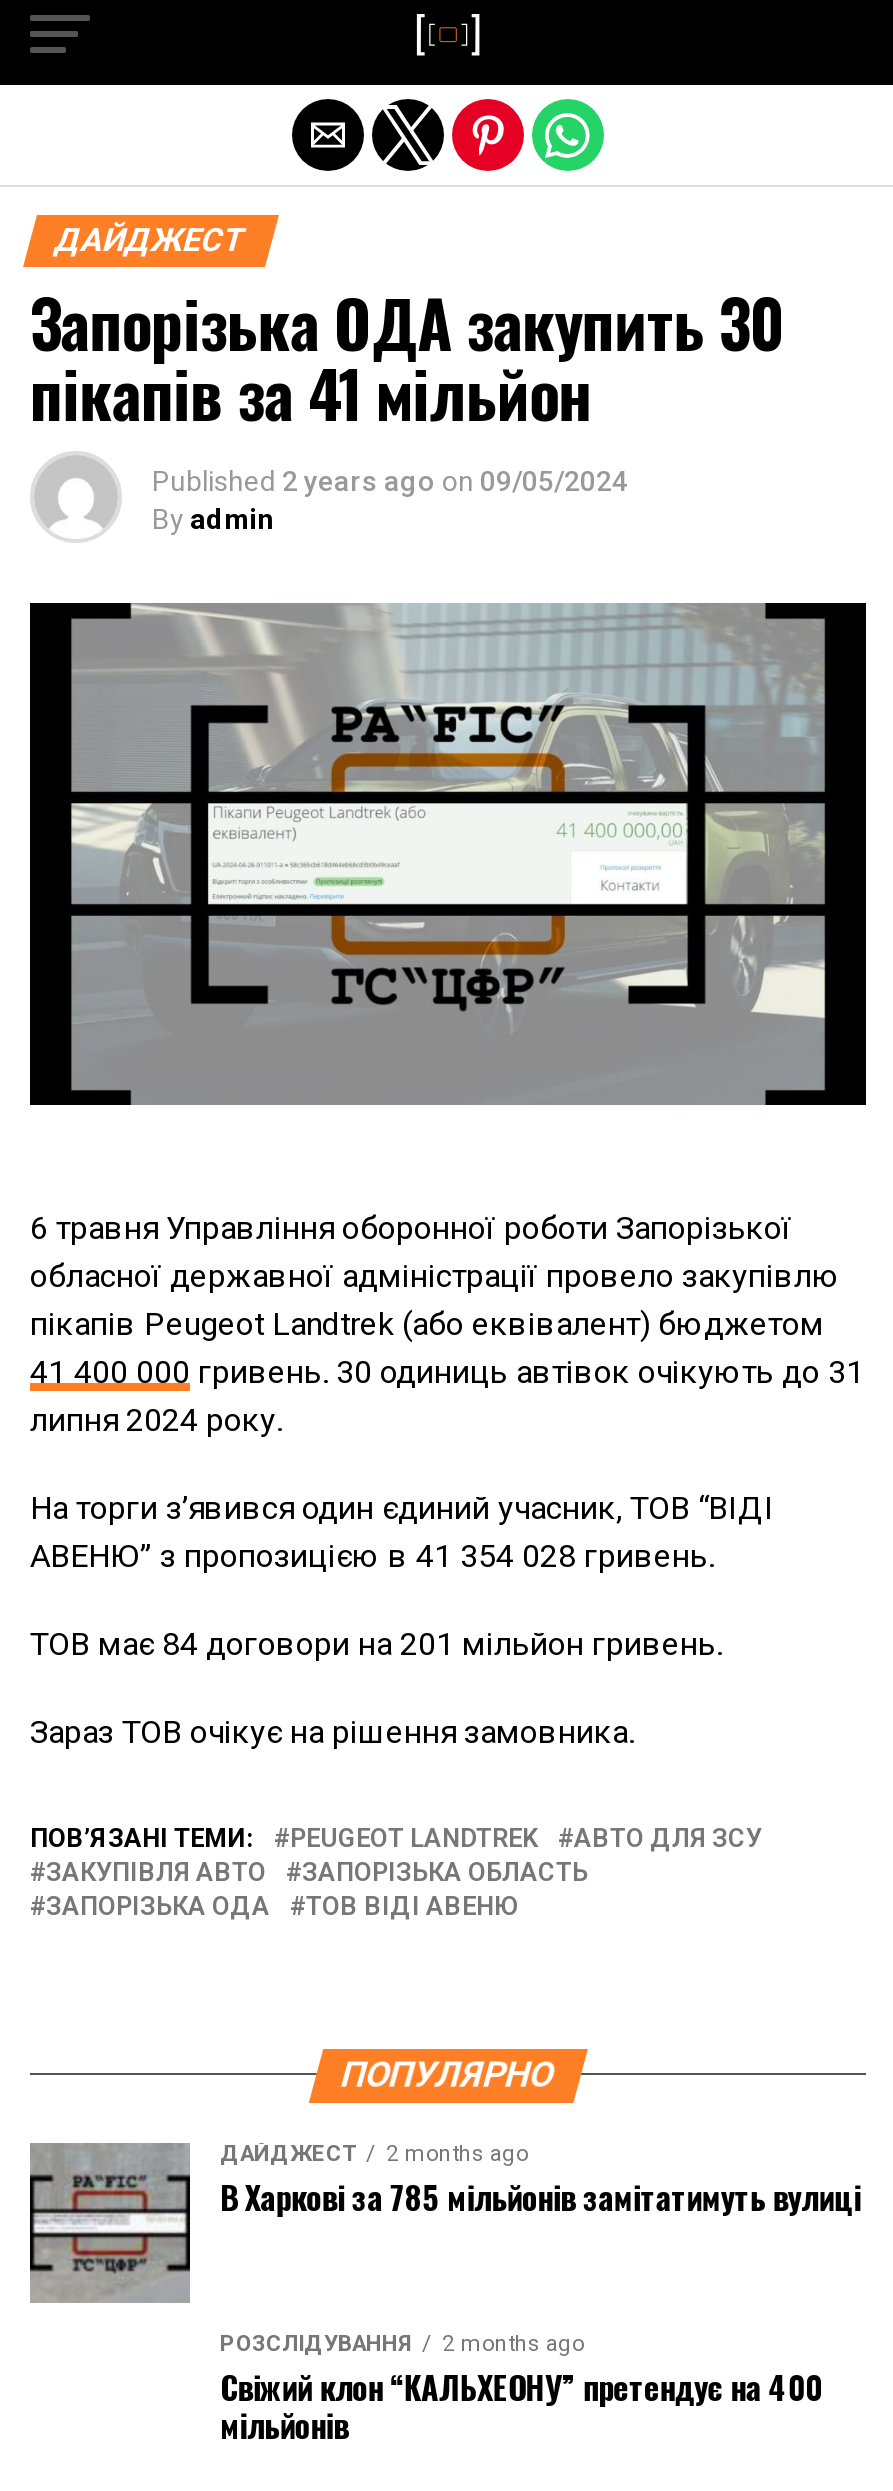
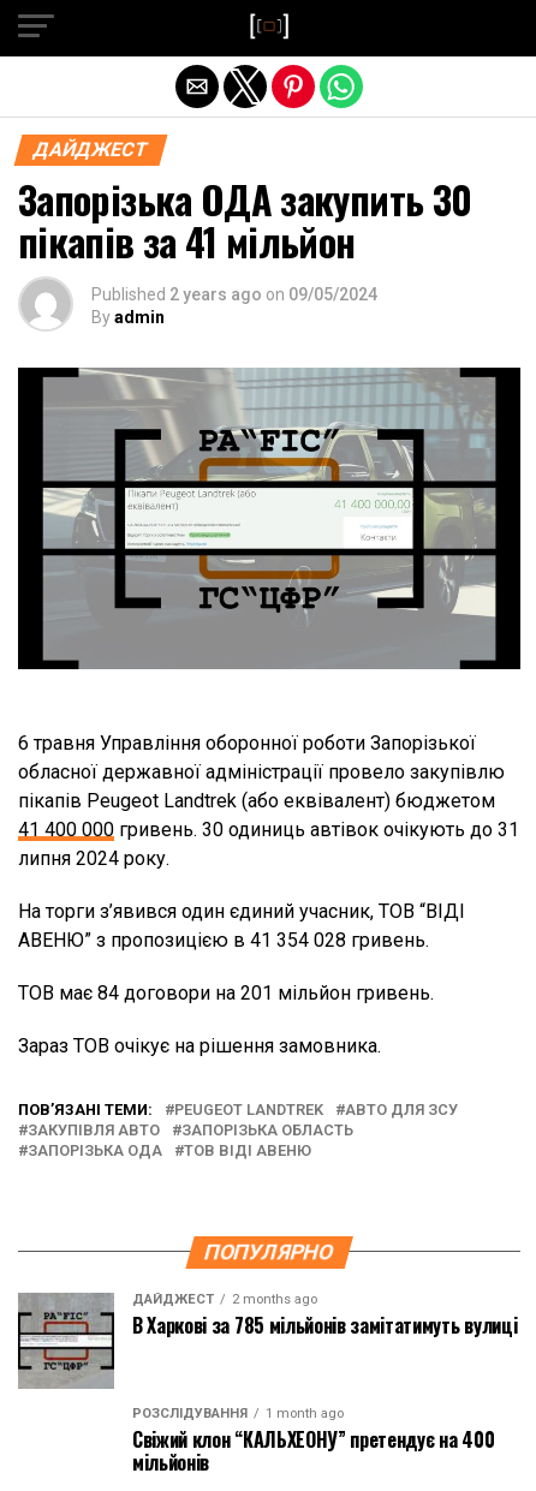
[220,2331,584,2357] РОЗСЛІДУВАННЯ 2 months ago -> [132,1405,344,1421] РОЗСЛІДУВАННЯ 1 month ago

